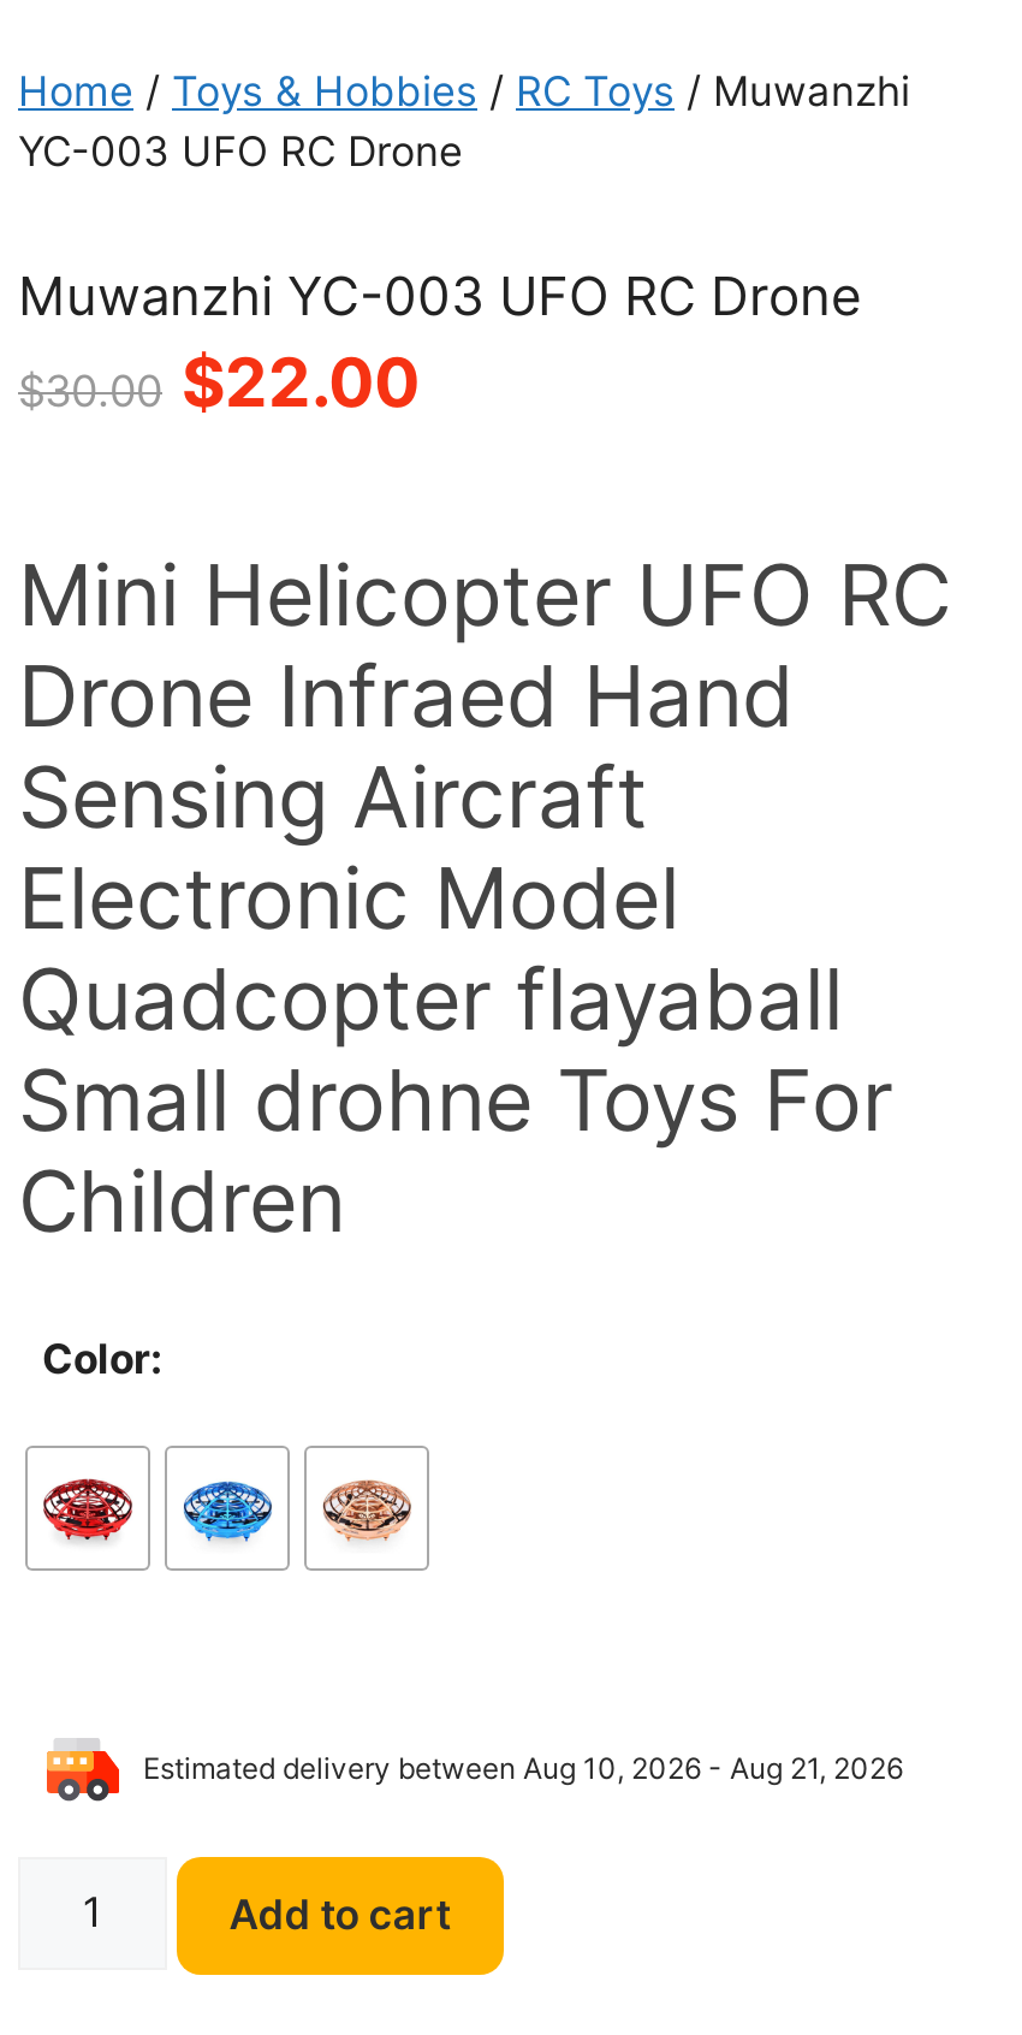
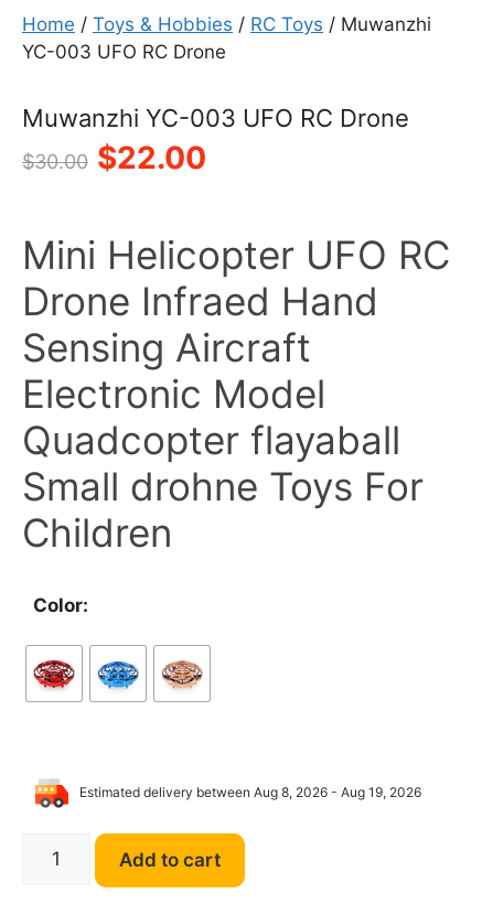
[136,1748,903,1784] Estimated delivery between Aug 10, 2026 - Aug 21, 2026 -> [76,784,421,800] Estimated delivery between Aug 8, 2026 - Aug 19, 2026

